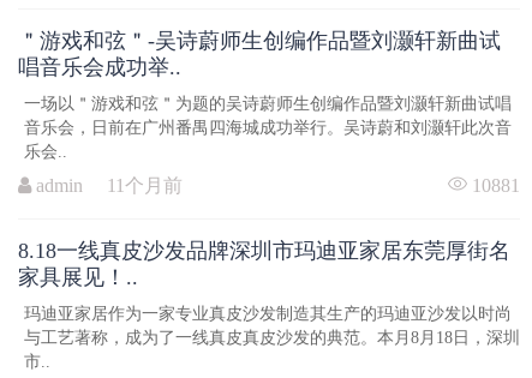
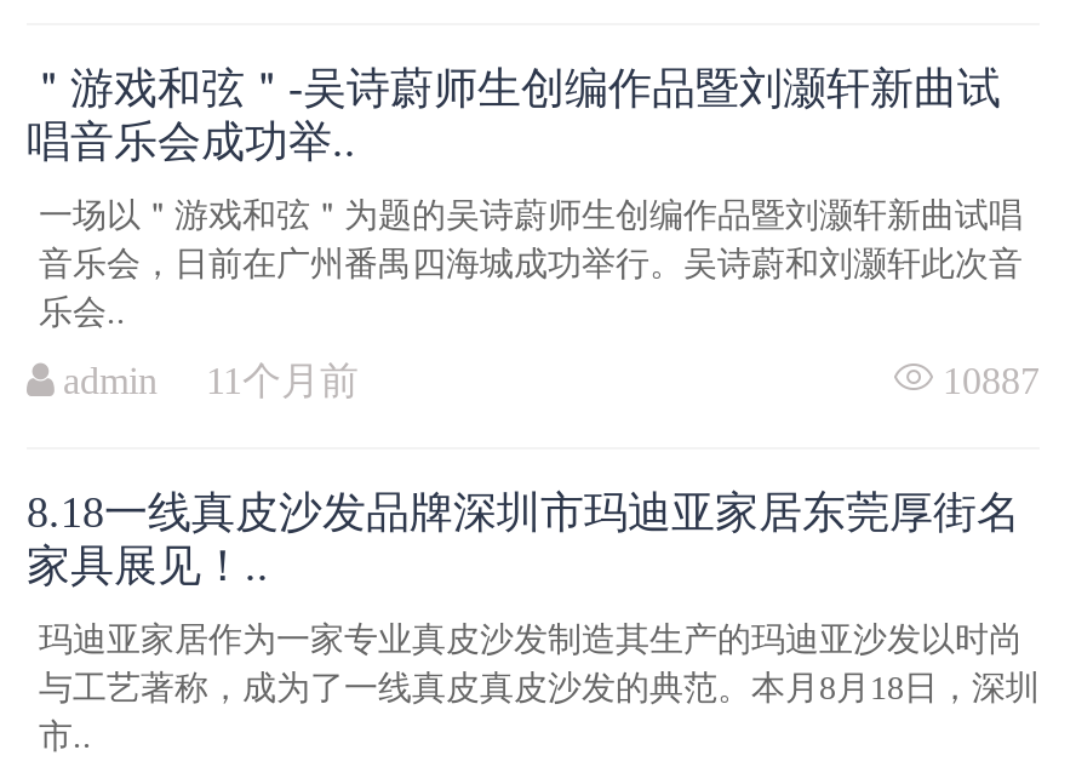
[467,175,520,196] 10881 -> [933,360,1040,401] 10887

